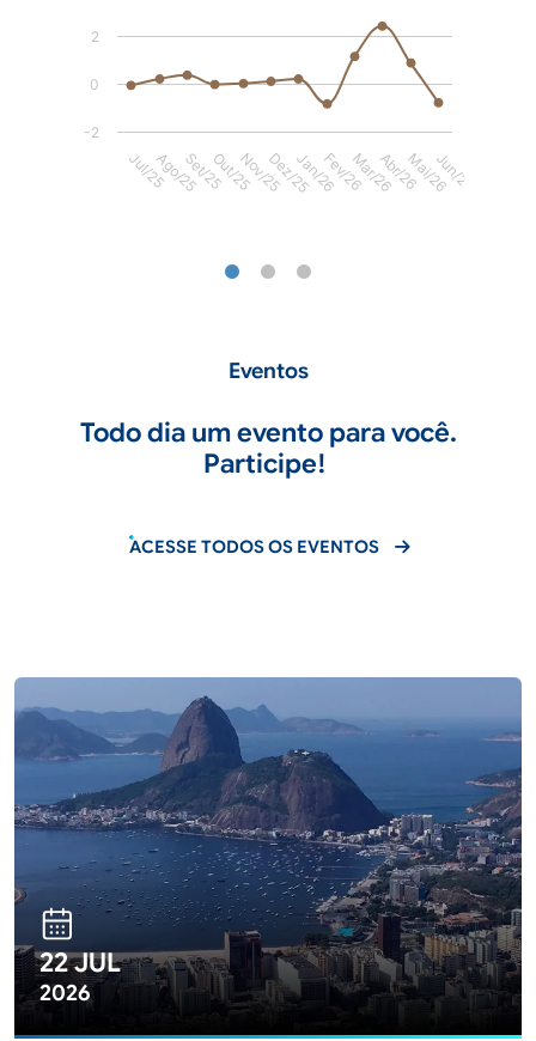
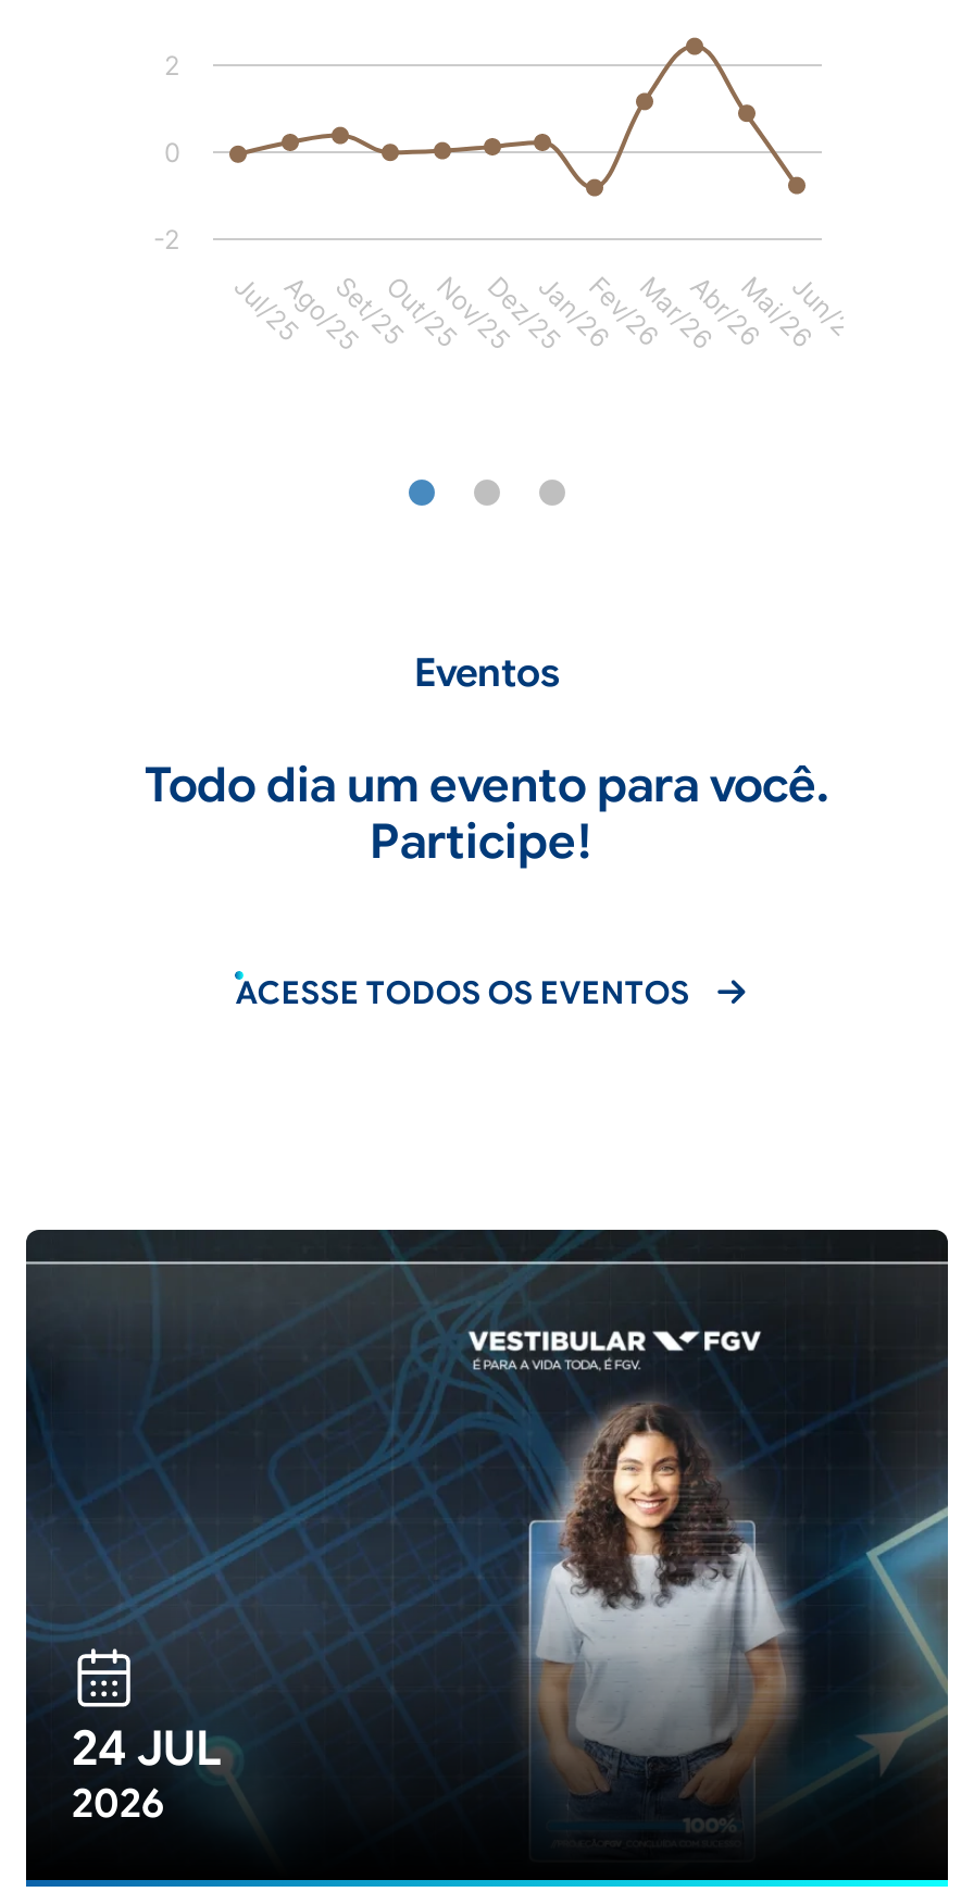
[13,678,523,1002] [image] | 22 JUL -> [24,1230,950,1808] [image] | 24 JUL

